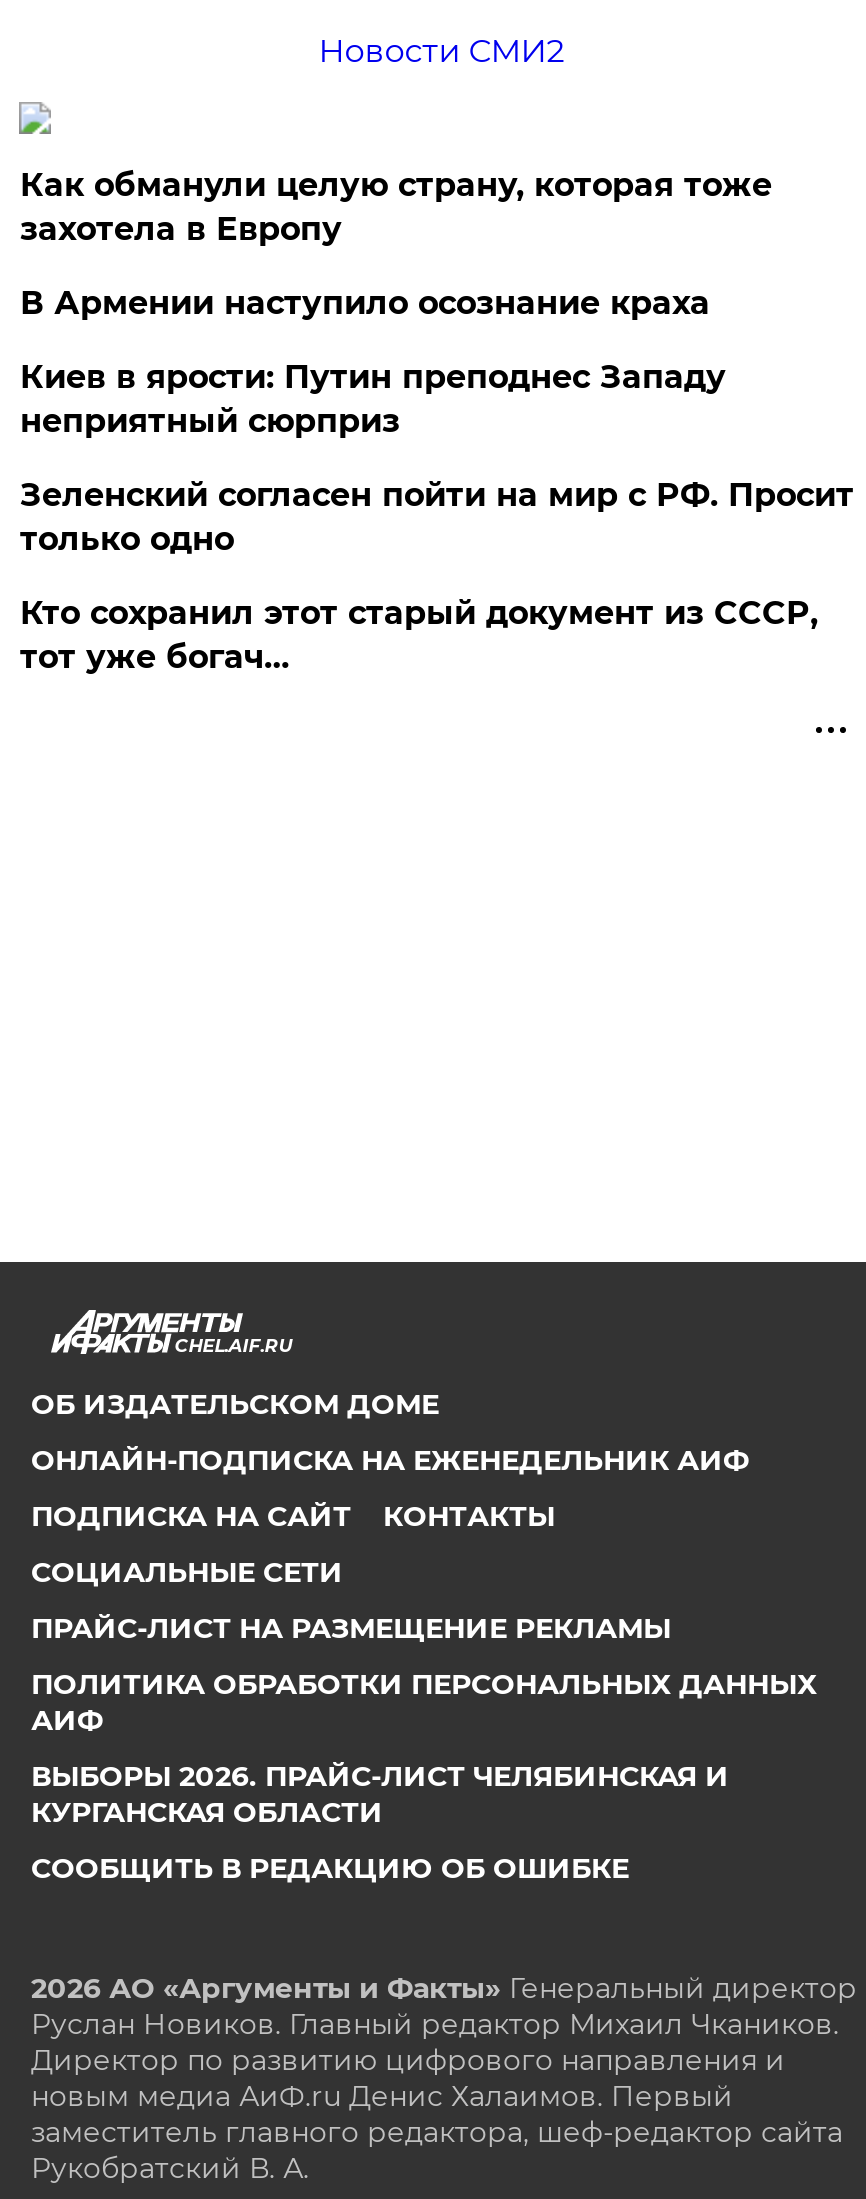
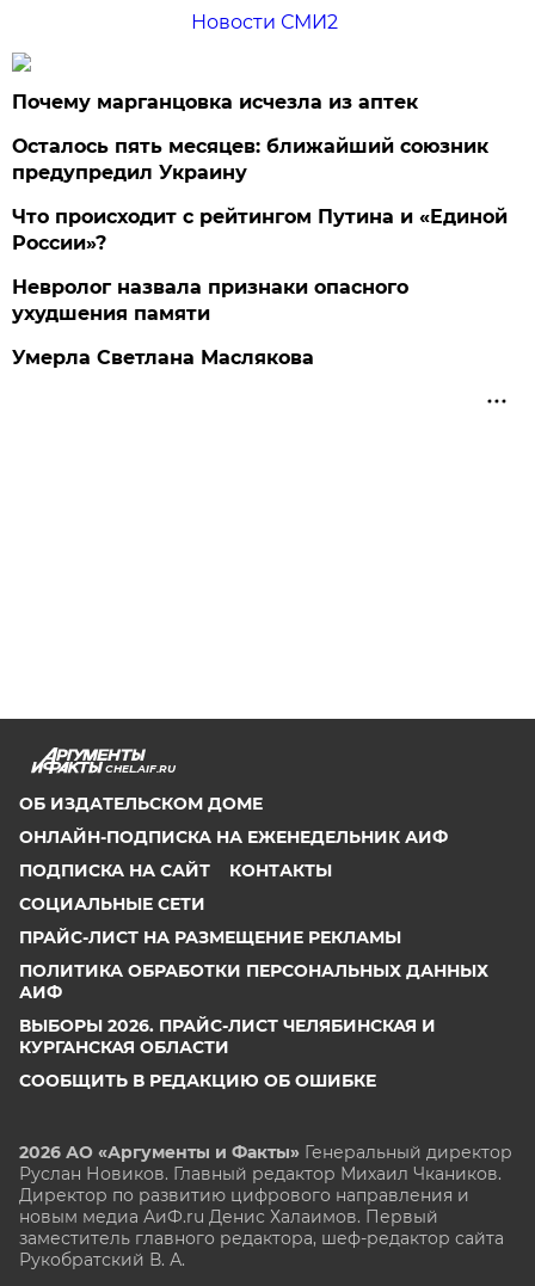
[20,166,772,248] Как обманули целую страну, которая тоже | захотела в Европу -> [12,91,418,113] Почему марганцовка исчезла из аптек
[20,284,710,322] В Армении наступило осознание краха -> [12,135,489,184] Осталось пять месяцев: ближайший союзник | предупредил Украину
[20,358,726,440] Киев в ярости: Путин преподнес Западу | неприятный сюрприз -> [12,205,508,254] Что происходит с рейтингом Путина и «Единой | России»?
[20,476,854,558] Зеленский согласен пойти на мир с РФ. Просит | только одно -> [12,276,409,325] Невролог назвала признаки опасного | ухудшения памяти
[20,594,818,676] Кто сохранил этот старый документ из СССР, | тот уже богач… -> [12,346,315,369] Умерла Светлана Маслякова

